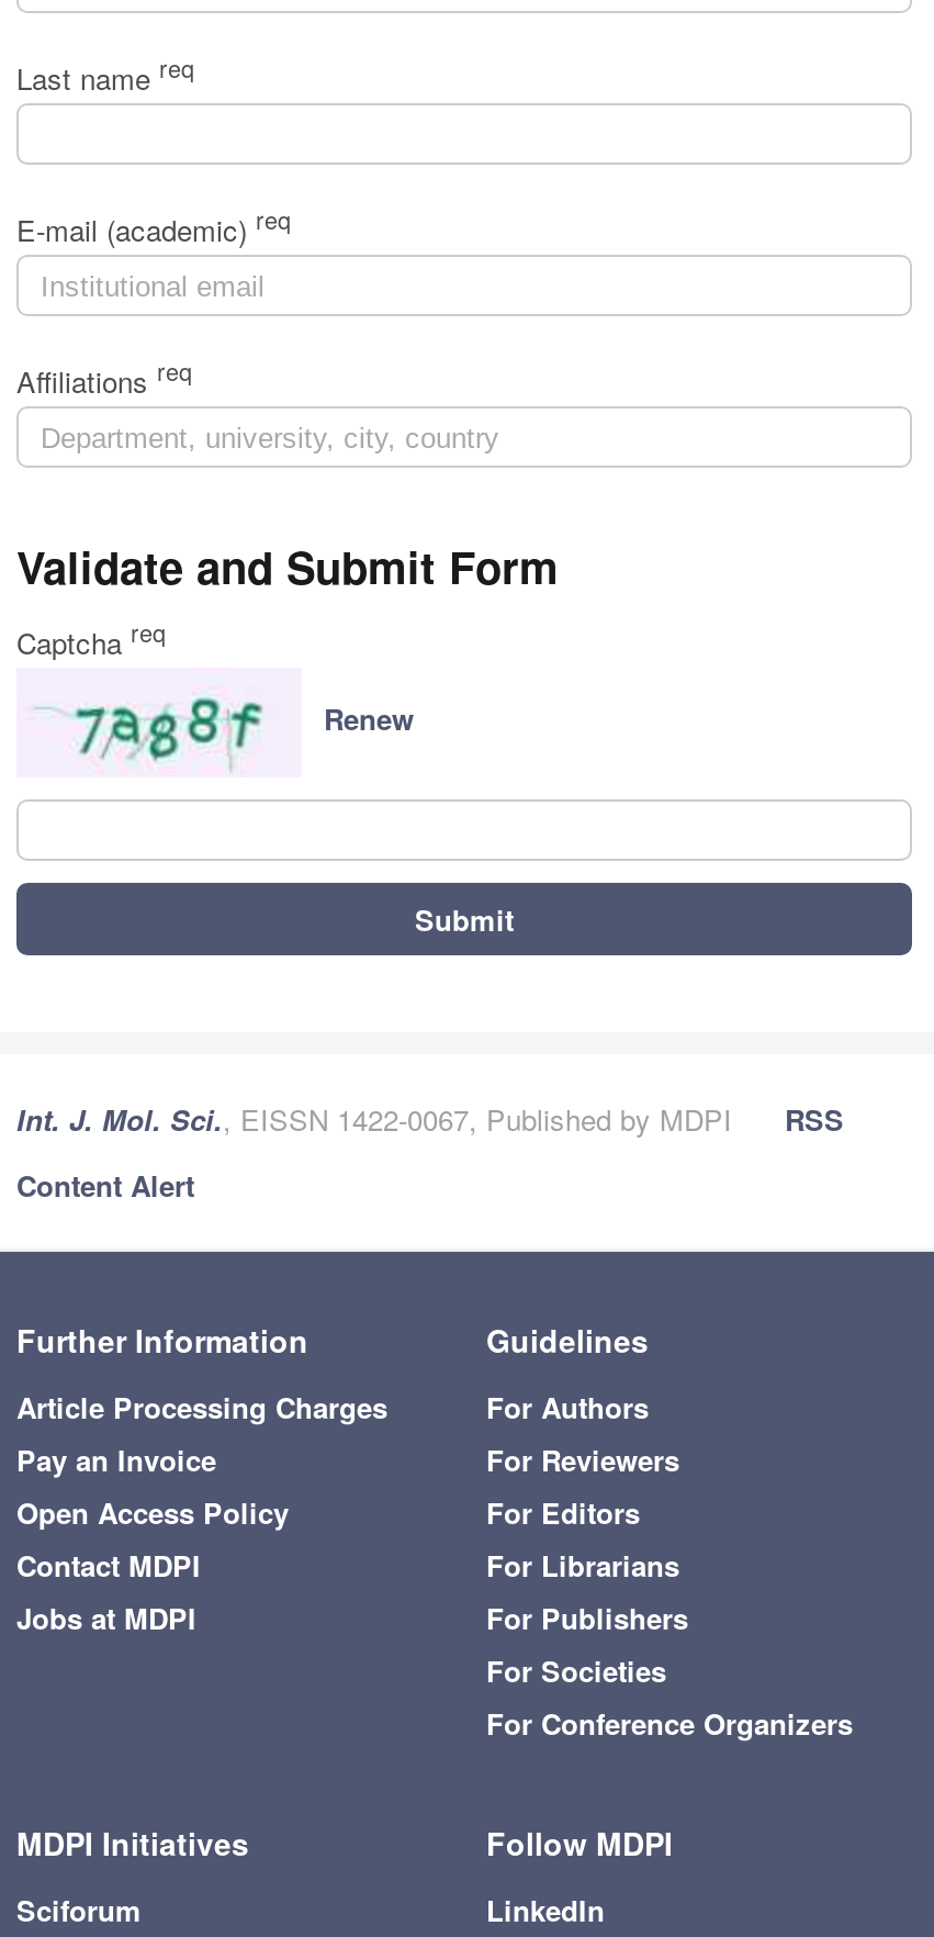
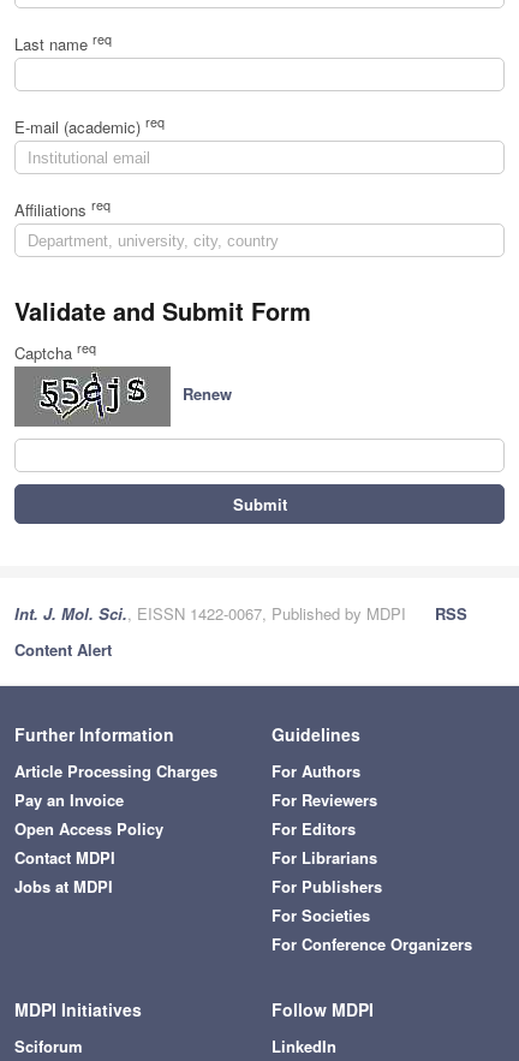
[16,668,302,777] [image] -> [13,365,172,428] [image]

